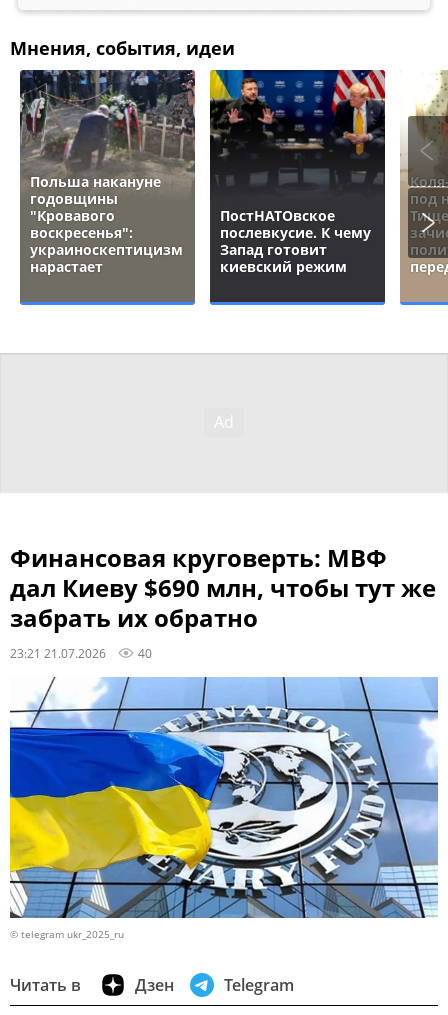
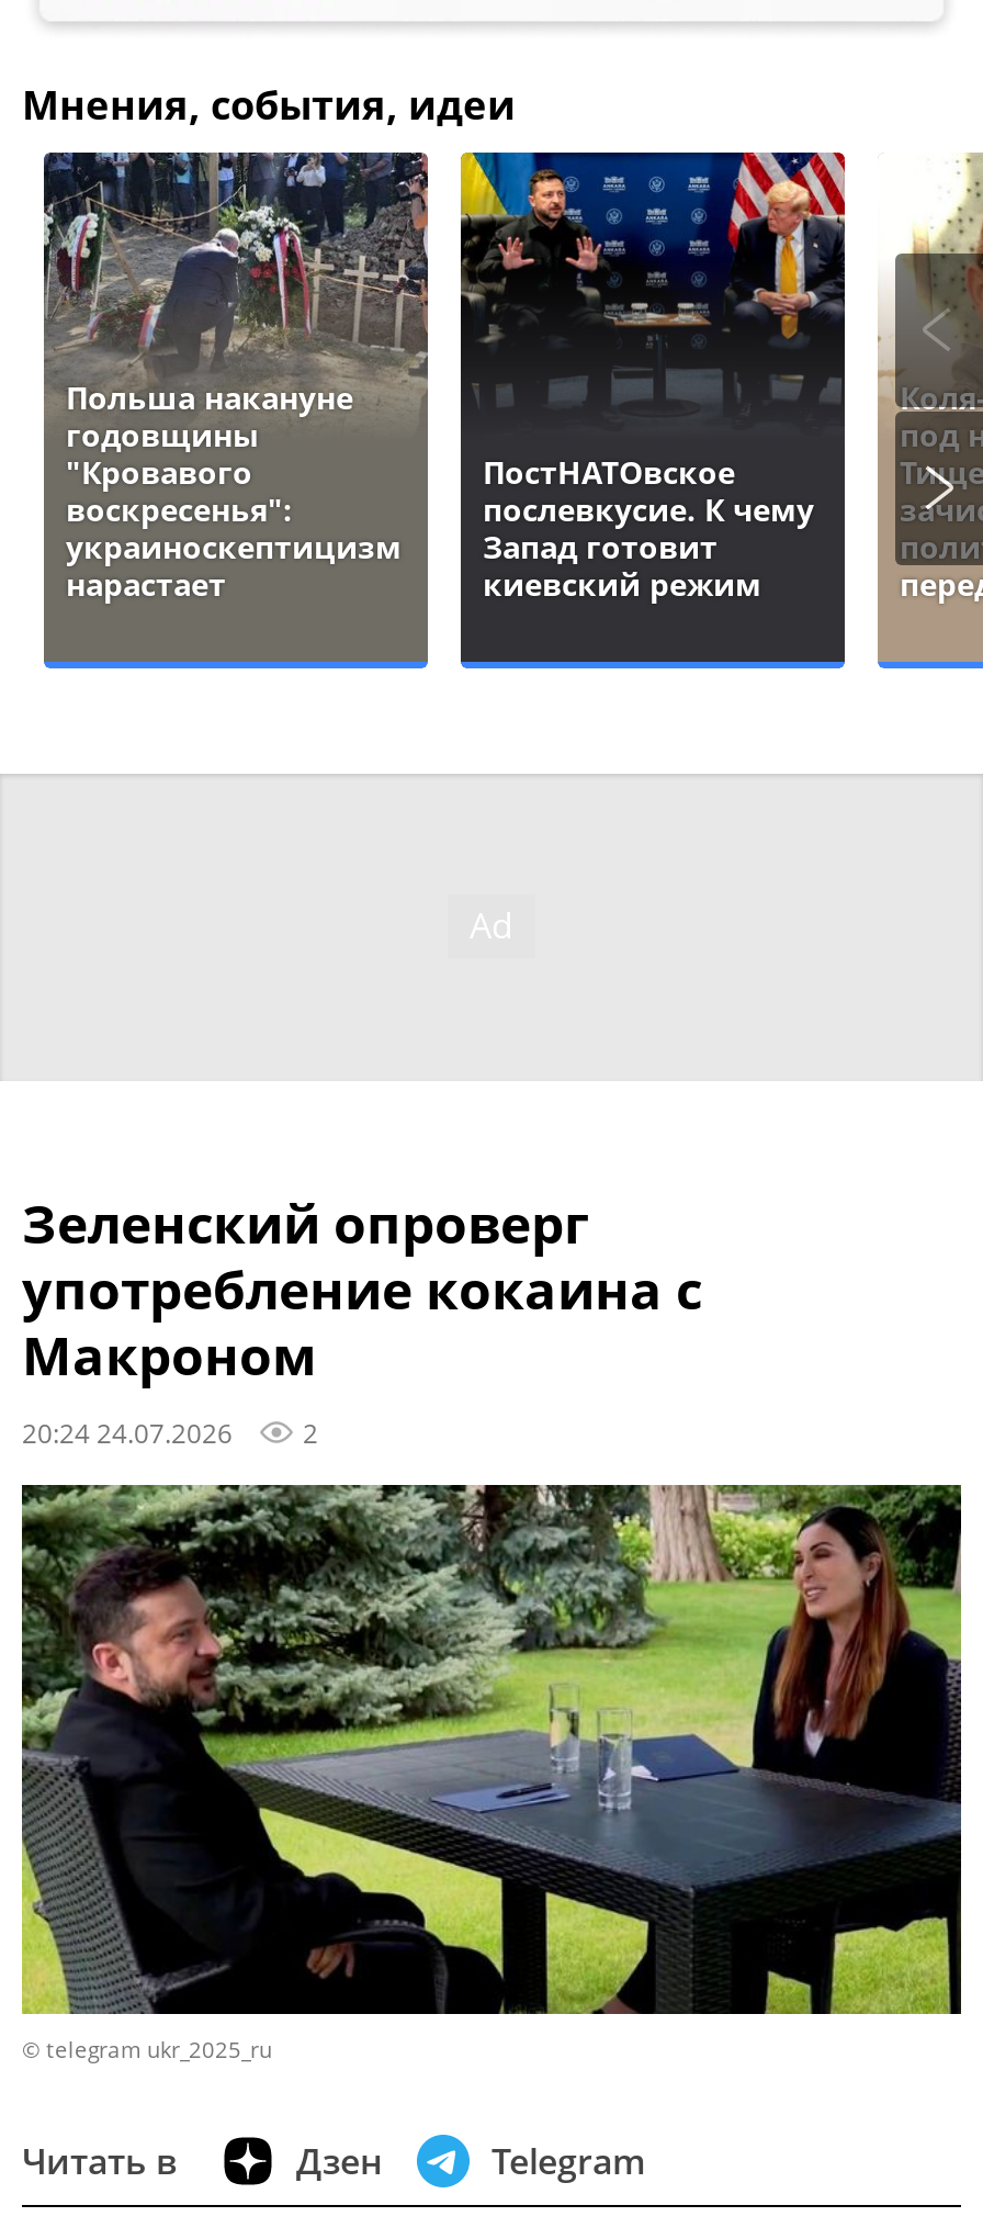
[10,541,436,661] Финансовая круговерть: МВФ | дал Киеву $690 млн, чтобы тут же | забрать их обратно | 23:21 21.07.2026 | 40 -> [22,1186,702,1450] Зеленский опроверг | употребление кокаина с | Макроном | 20:24 24.07.2026 | 2
[9,676,439,919] [image] -> [20,1483,963,2016] [image]

